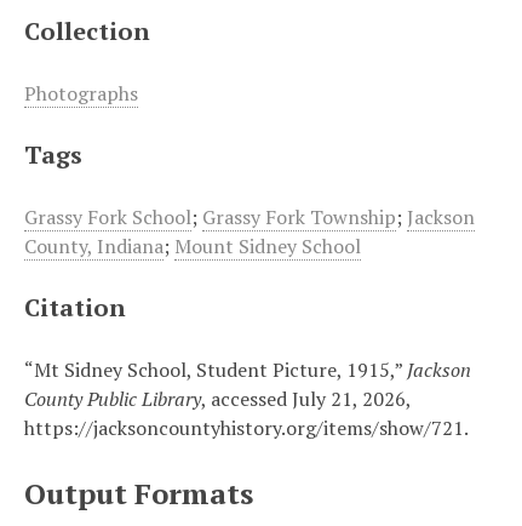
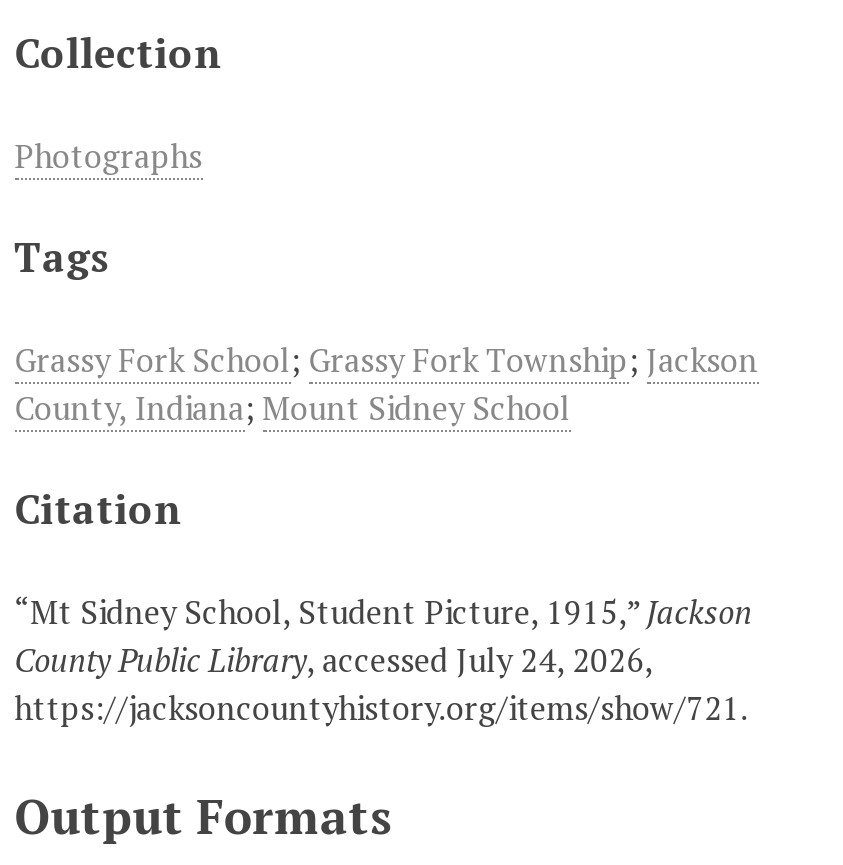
[24,385,410,412] County Public Library, accessed July 21, 2026, -> [14,638,652,682] County Public Library, accessed July 24, 2026,

